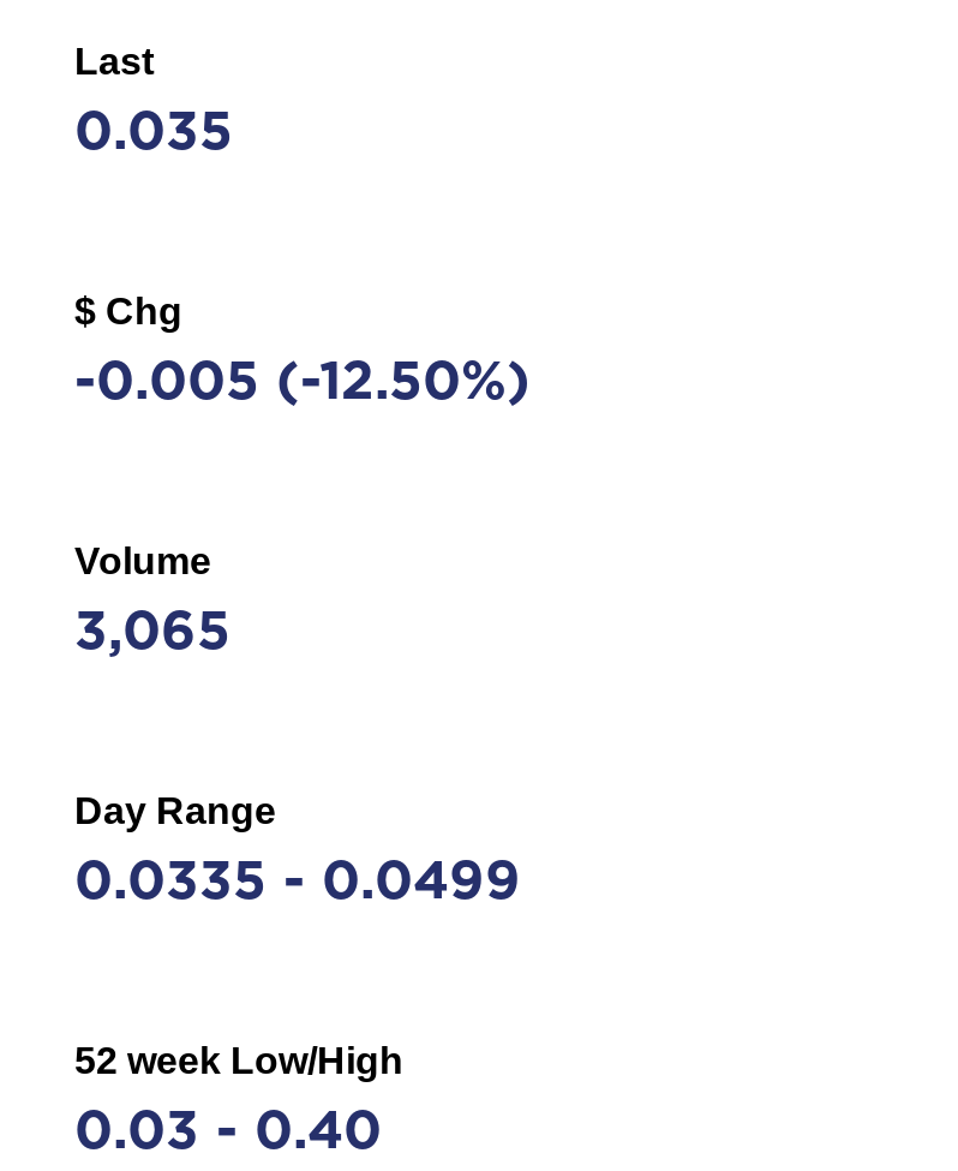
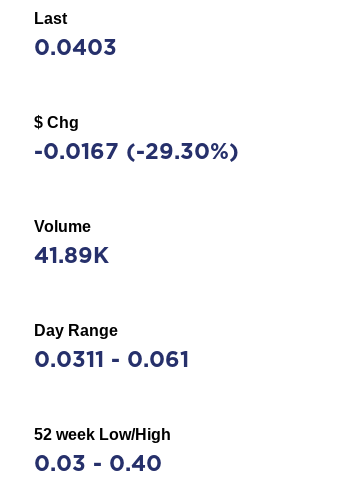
[74,98,233,161] 0.035 -> [34,34,117,60] 0.0403
[74,348,531,411] -0.005 (-12.50%) -> [34,138,239,164] -0.0167 (-29.30%)
[74,598,230,661] 3,065 -> [34,242,109,268] 41.89K
[74,848,521,910] 0.0335 - 0.0499 -> [34,346,189,372] 0.0311 - 0.061

